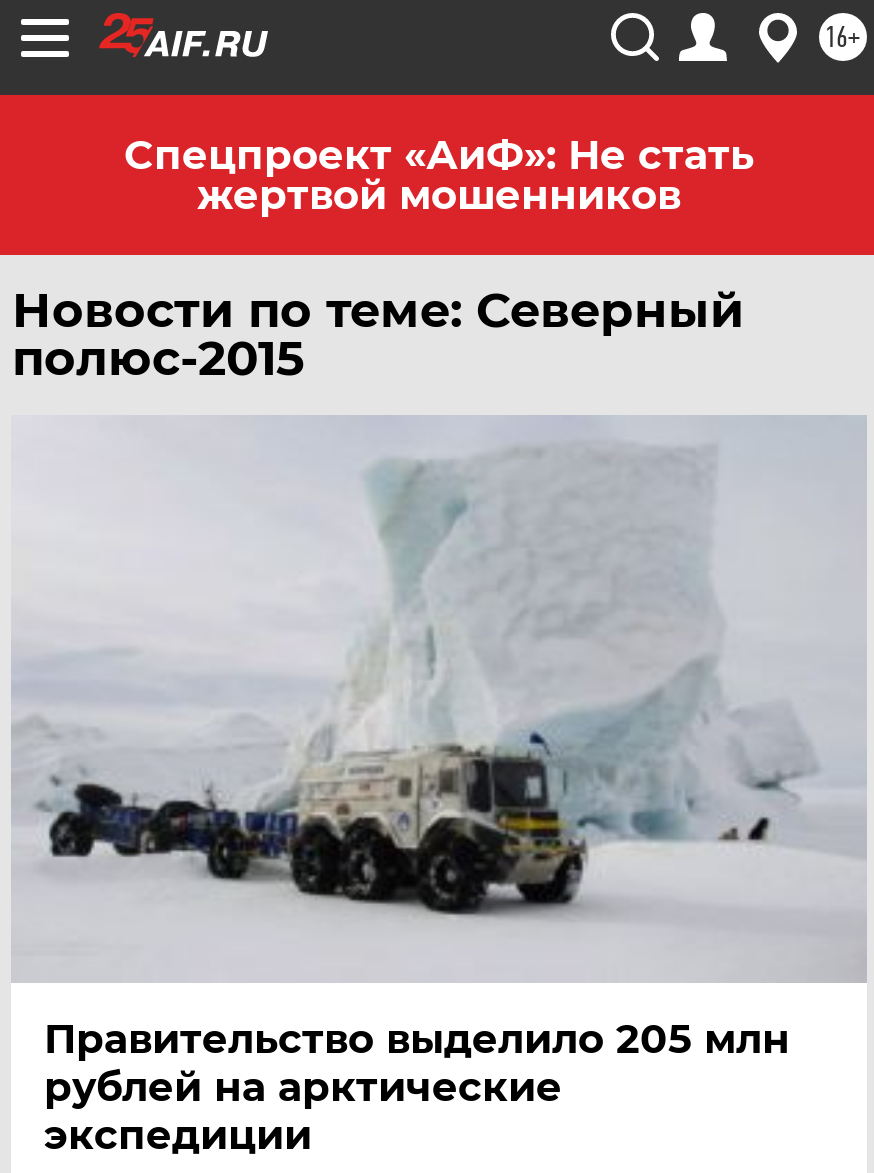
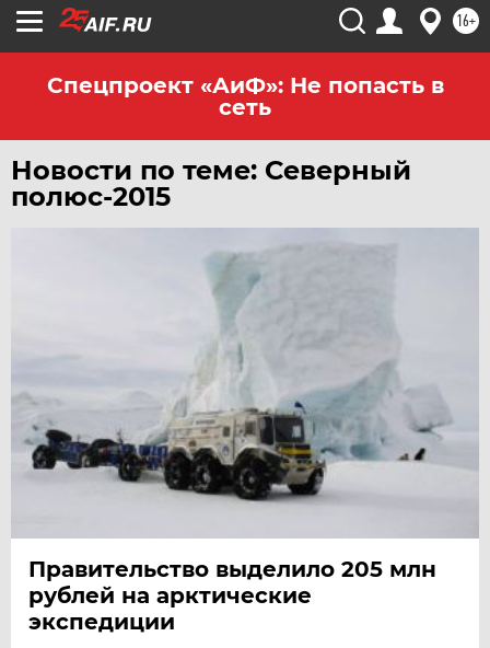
[124,131,754,219] Спецпроект «АиФ»: Не стать | жертвой мошенников -> [46,72,444,120] Спецпроект «АиФ»: Не попасть в | сеть

